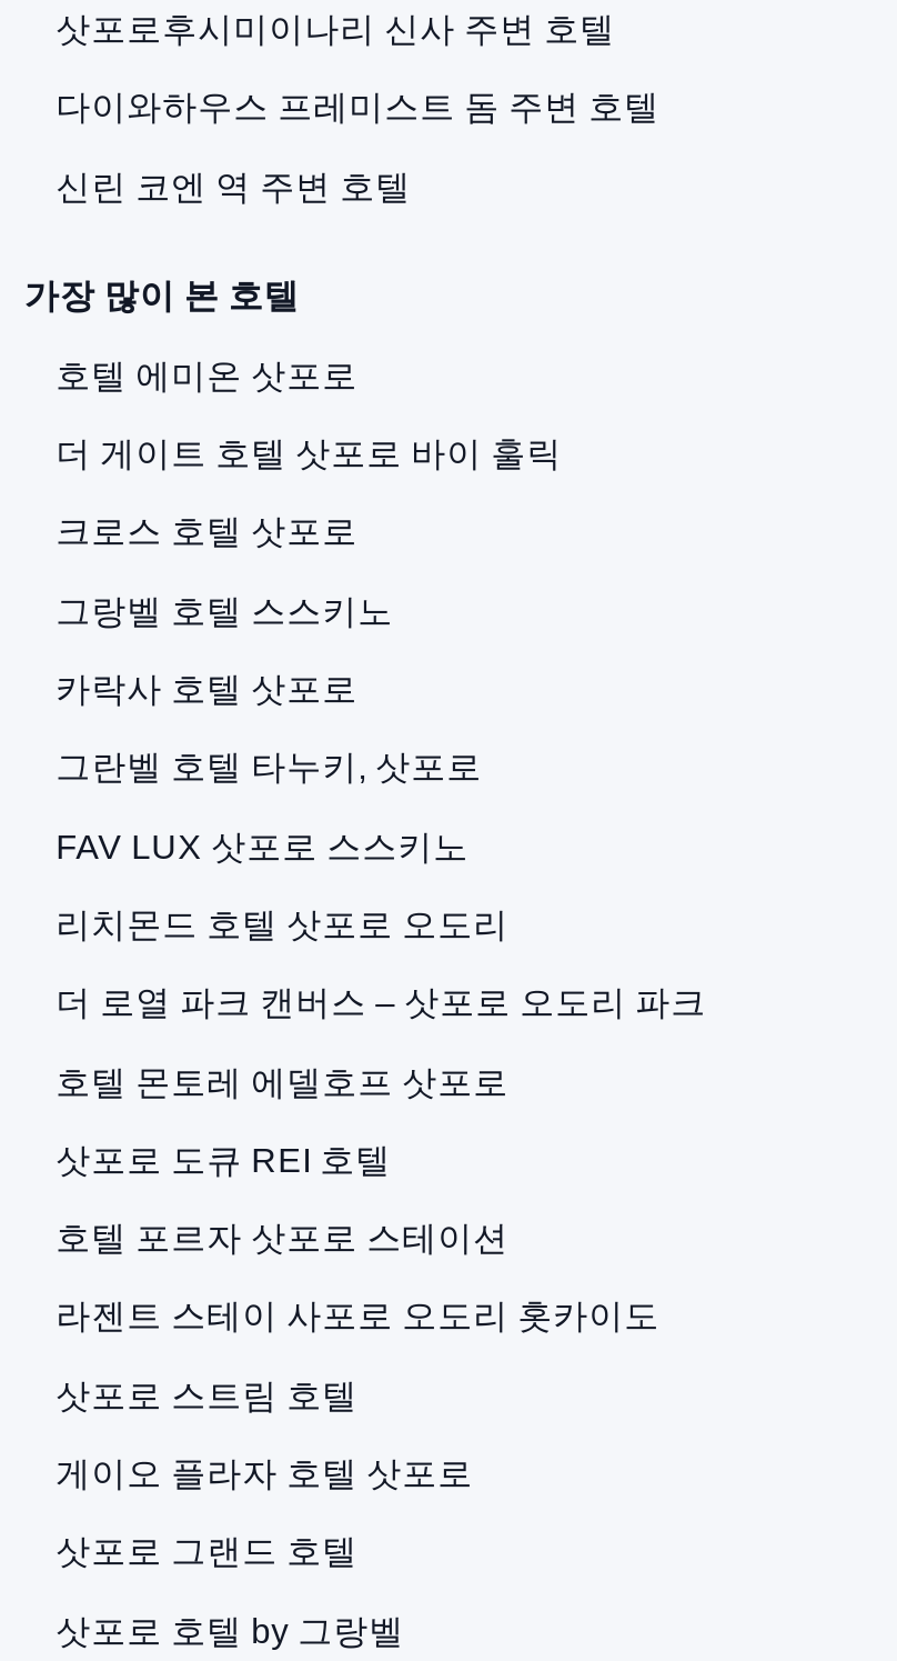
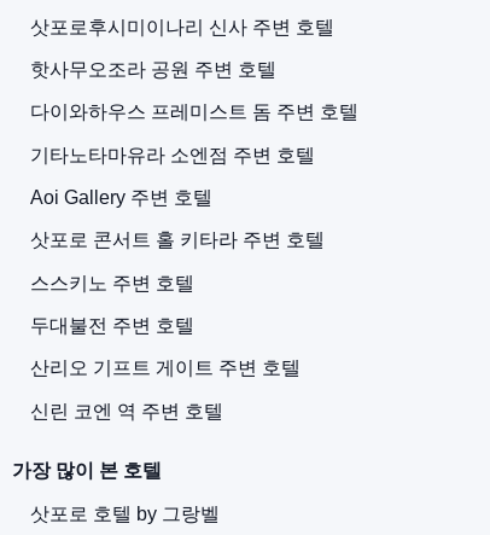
none -> [30,59,276,80] 핫사무오조라 공원 주변 호텔
moved [56,89,660,126] -> [30,102,358,122]: 다이와하우스 프레미스트 돔 주변 호텔
none -> [30,144,324,378] 기타노타마유라 소엔점 주변 호텔 | Aoi Gallery 주변 호텔 | 삿포로 콘서트 홀 키타라 주변 호텔 | 스스키노 주변 호텔 | 두대불전 주변 호텔 | 산리오 기프트 게이트 주변 호텔
moved [24,167,411,315] -> [12,400,223,481]: 신린 코엔 역 주변 호텔 | 가장 많이 본 호텔
[56,356,706,1571] 호텔 에미온 삿포로 | 더 게이트 호텔 삿포로 바이 훌릭 | 크로스 호텔 삿포로 | 그랑벨 호텔 스스키노 | 카락사 호텔 삿포로 | 그란벨 호텔 타누키, 삿포로 | FAV LUX 삿포로 스스키노 | 리치몬드 호텔 삿포로 오도리 | 더 로열 파크 캔버스 – 삿포로 오도리 파크 | 호텔 몬토레 에델호프 삿포로 | 삿포로 도큐 REI 호텔 | 호텔 포르자 삿포로 스테이션 | 라젠트 스테이 사포로 오도리 홋카이도 | 삿포로 스트림 호텔 | 게이오 플라자 호텔 삿포로 | 삿포로 그랜드 호텔 -> none

